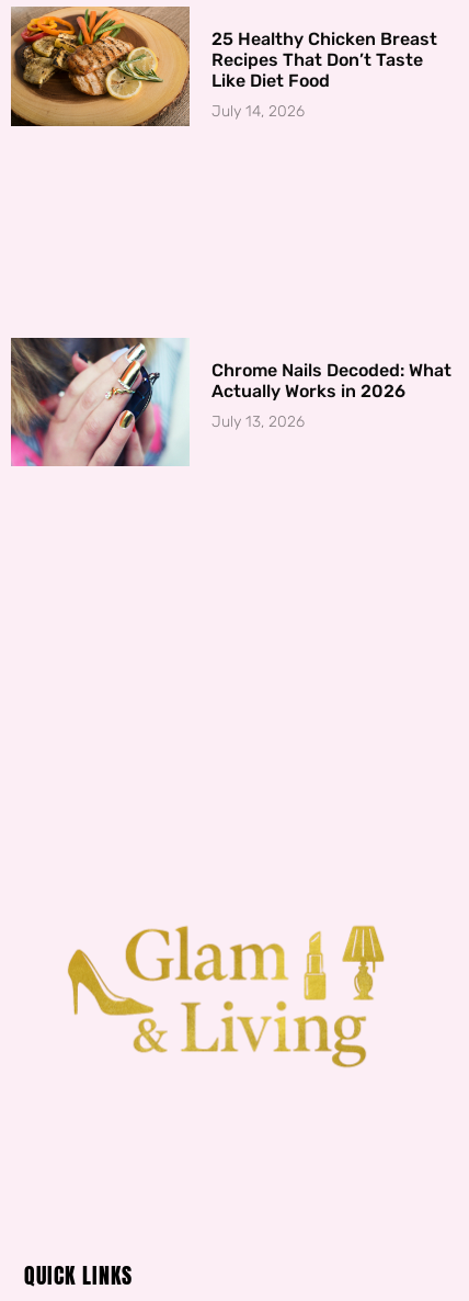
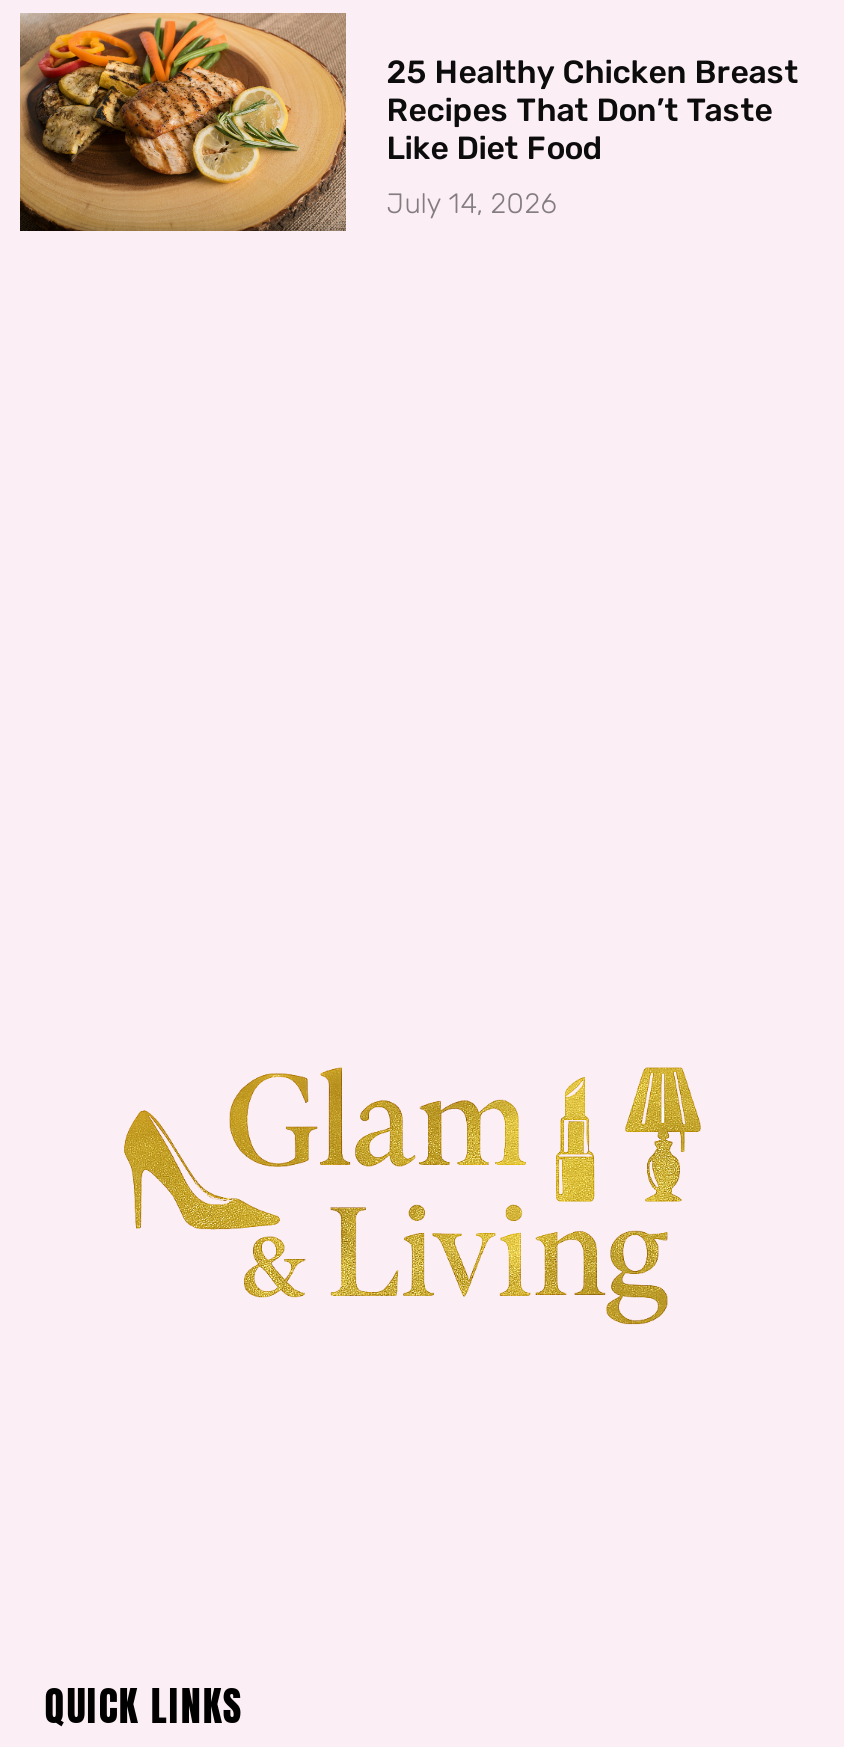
[10,337,452,467] [image] | Chrome Nails Decoded: What | Actually Works in 2026 | July 13, 2026 -> none

